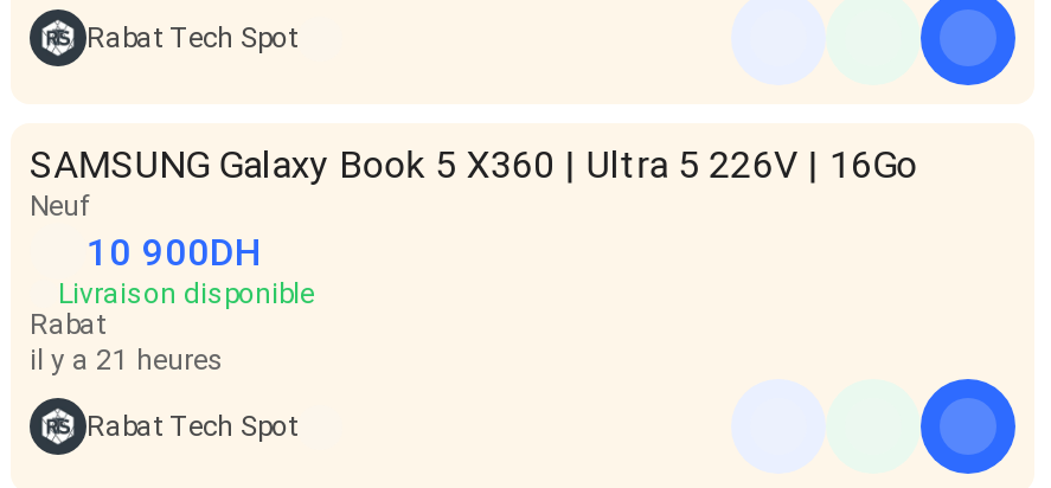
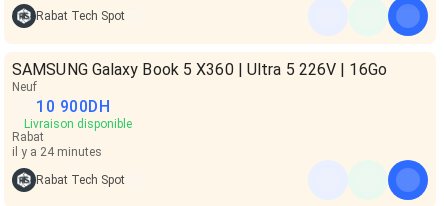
[30,343,224,377] il y a 21 heures -> [12,145,102,159] il y a 24 minutes

